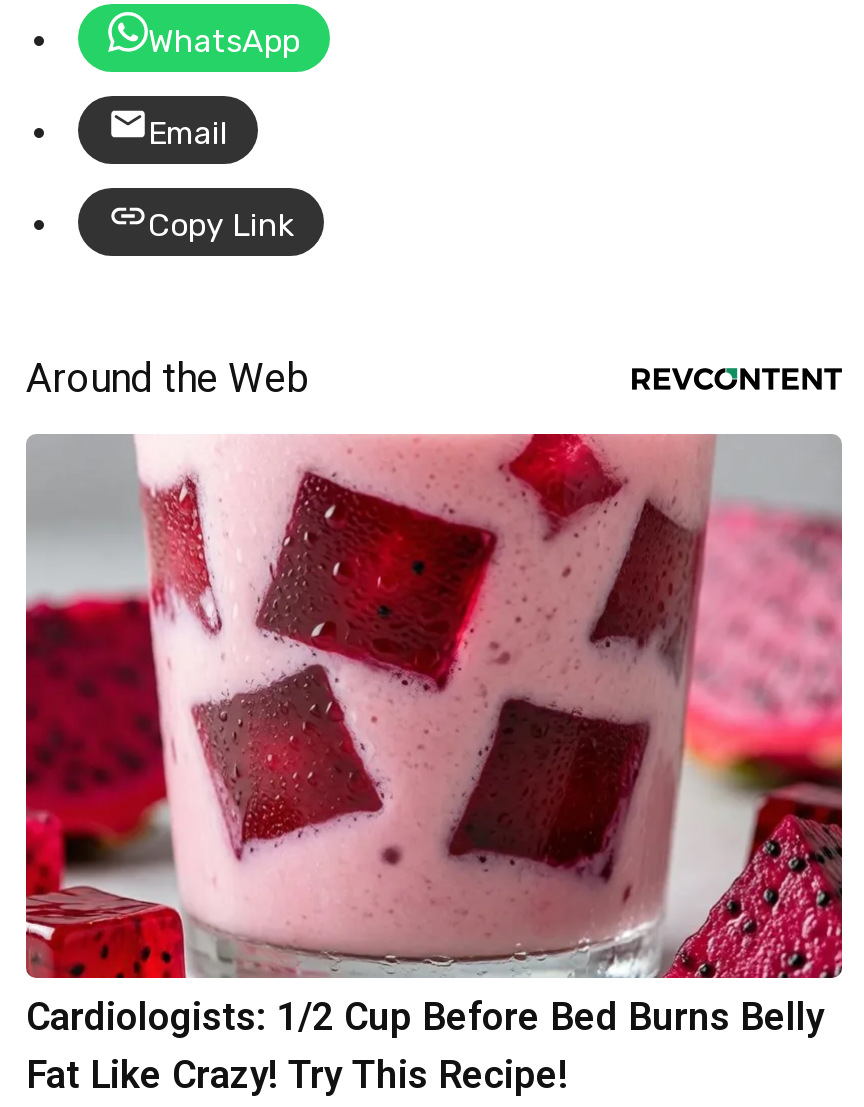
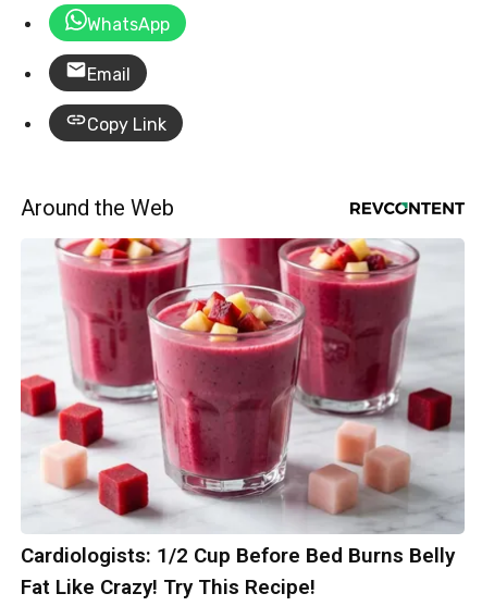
[24,434,844,980] [image] -> [20,237,466,534] [image]

